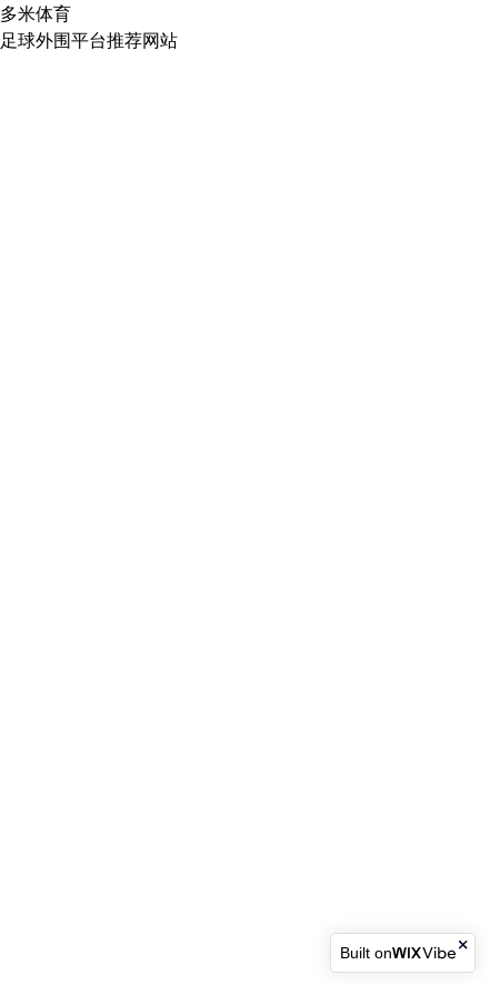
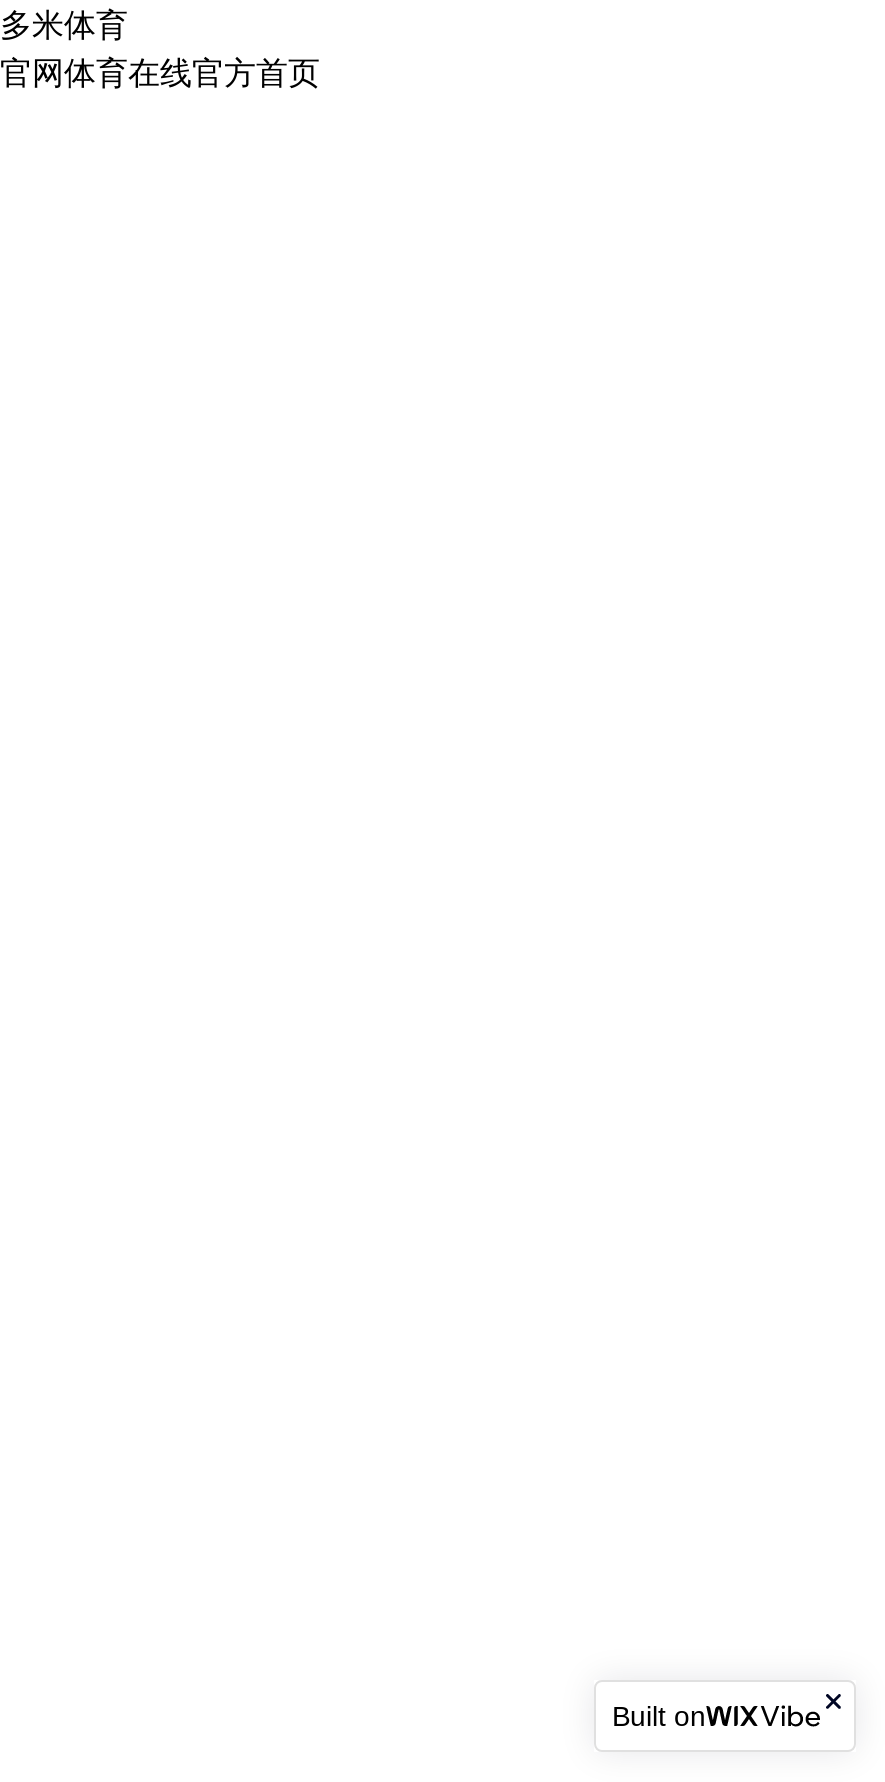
[0,28,178,52] 足球外围平台推荐网站 -> [0,50,320,94] 官网体育在线官方首页

